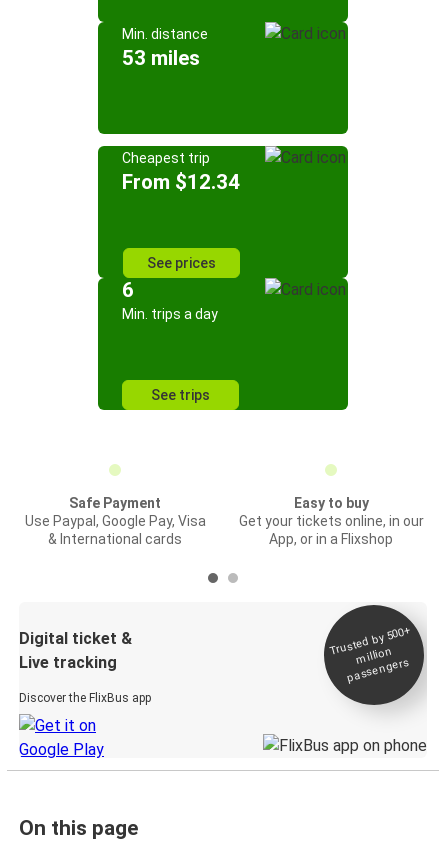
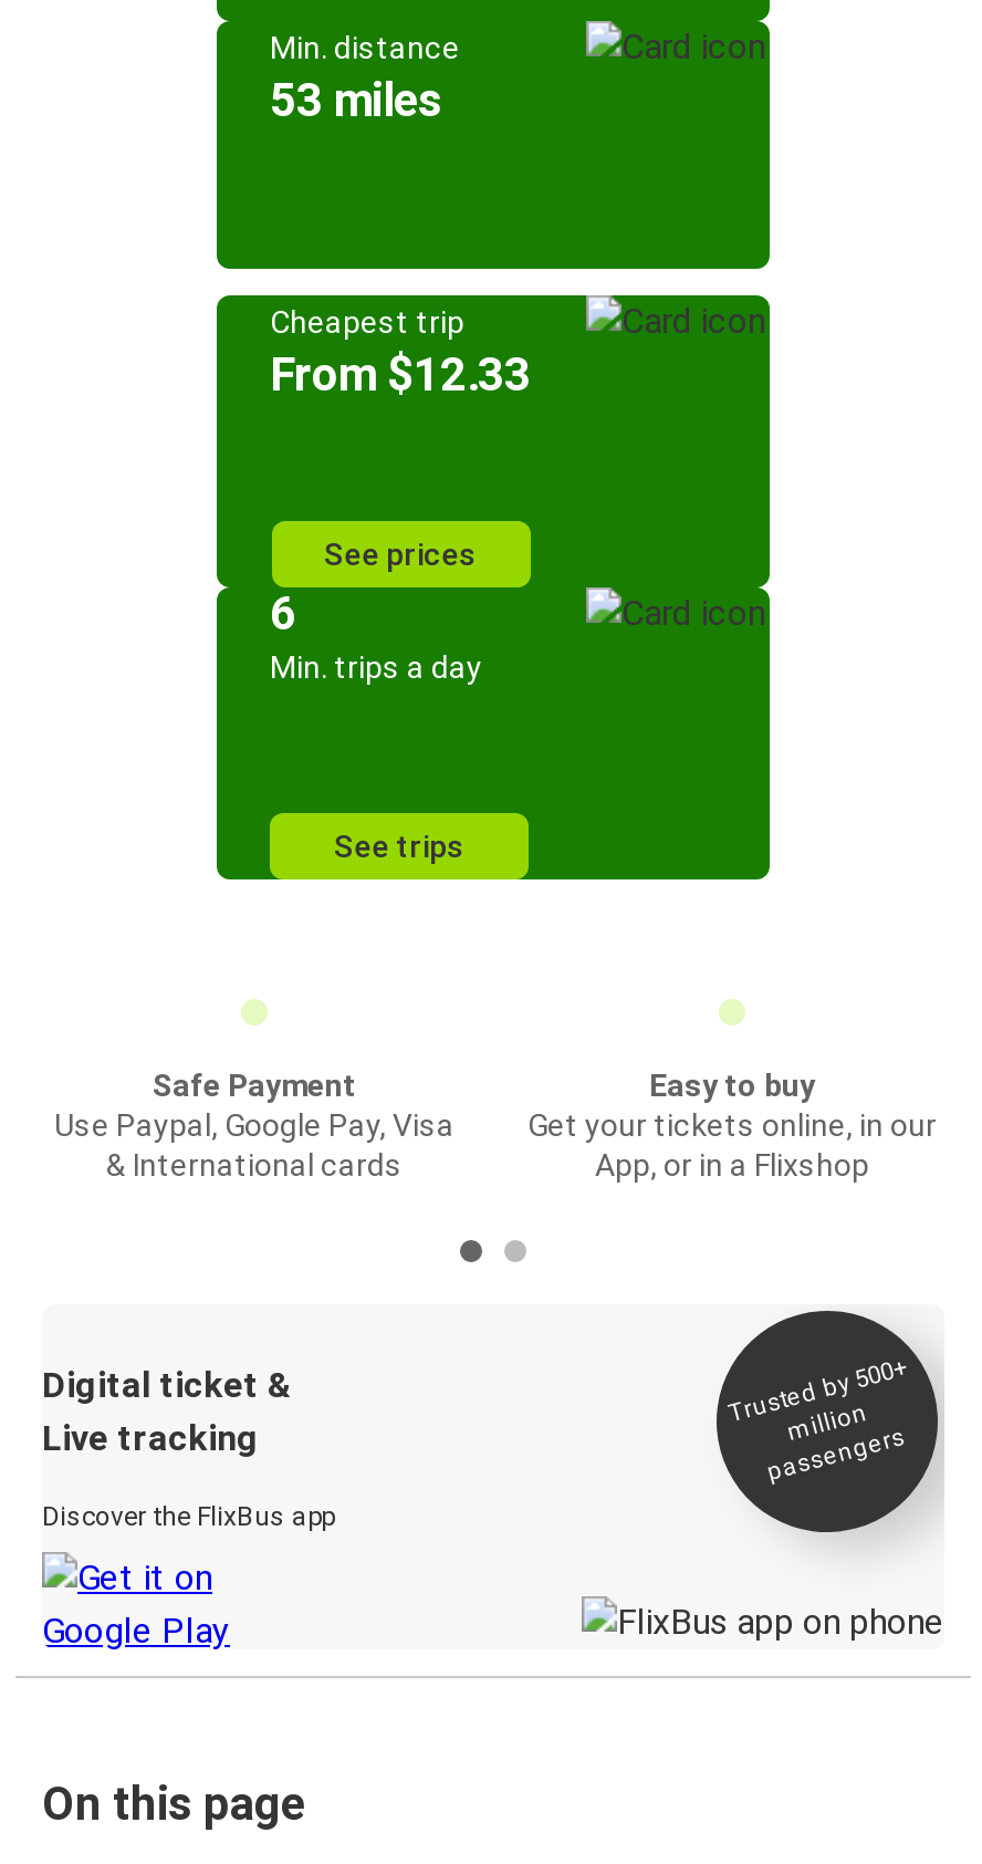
[122,170,240,194] From $12.34 -> [270,348,531,402] From $12.33

